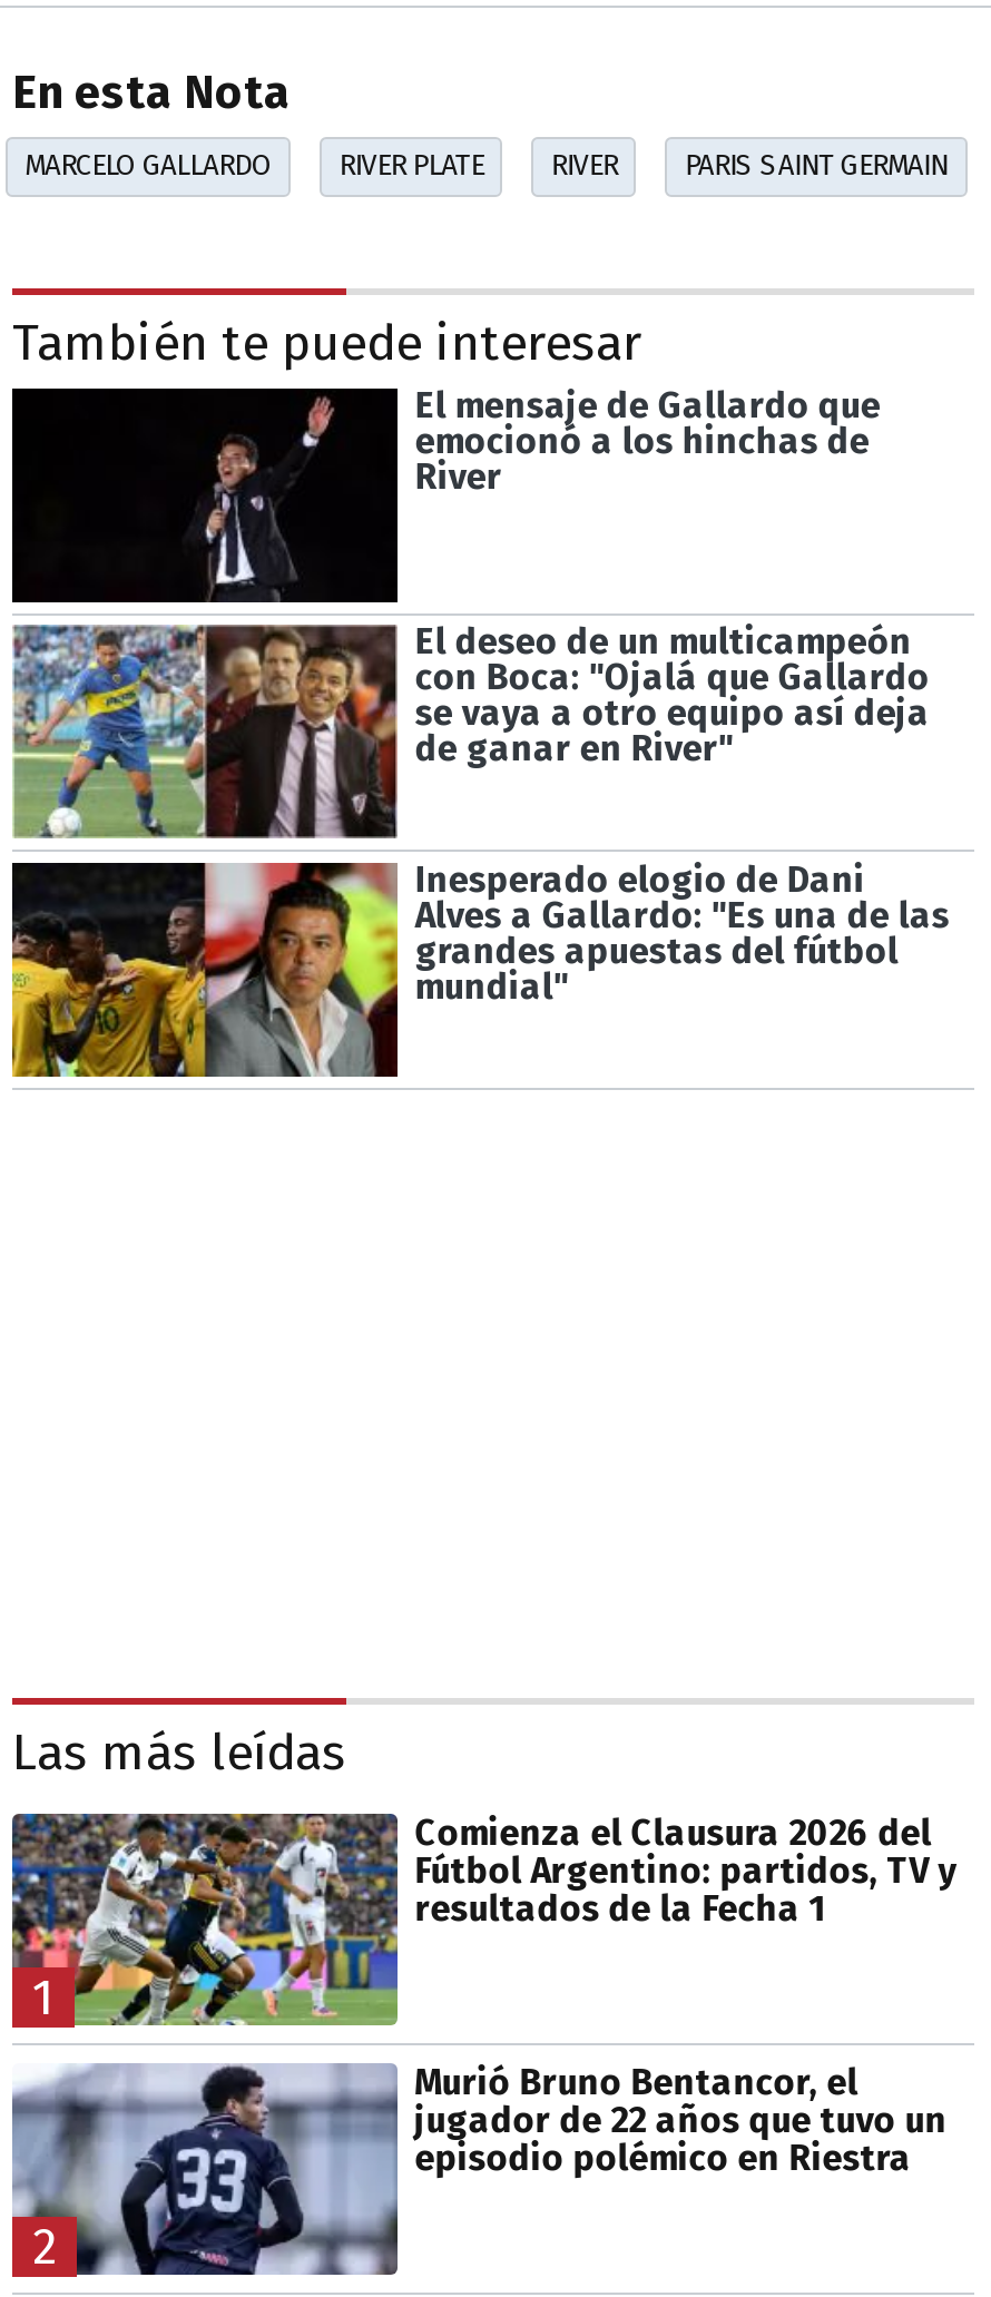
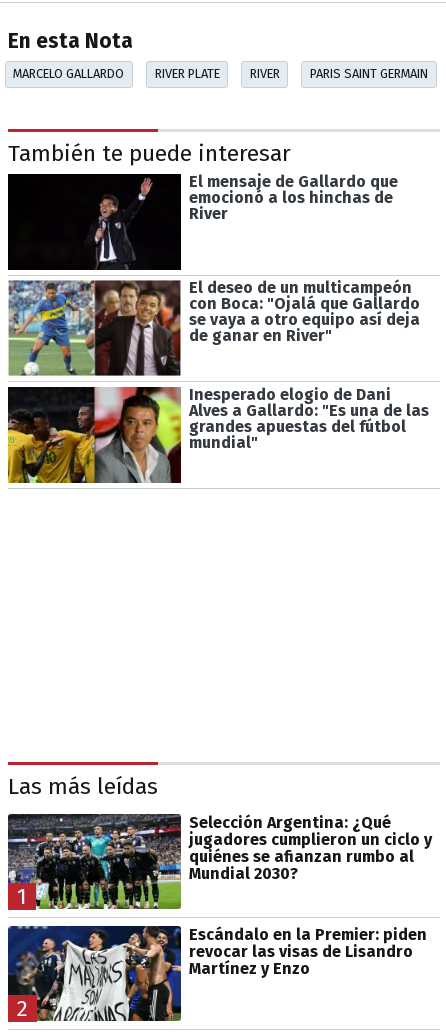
[10,1812,956,2025] [image] | Comienza el Clausura 2026 del | Fútbol Argentino: partidos, TV y | resultados de la Fecha 1 -> [7,813,432,909] [image] | Selección Argentina: ¿Qué | jugadores cumplieron un ciclo y | quiénes se afianzan rumbo al | Mundial 2030?
[12,2062,947,2277] [image] | Murió Bruno Bentancor, el | jugador de 22 años que tuvo un | episodio polémico en Riestra -> [7,925,427,1022] [image] | Escándalo en la Premier: piden | revocar las visas de Lisandro | Martínez y Enzo

